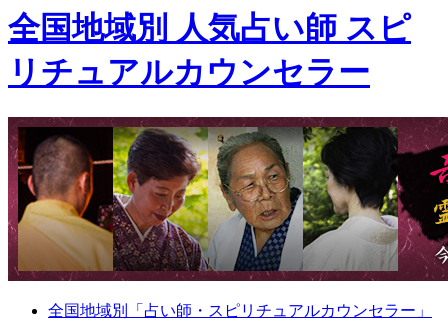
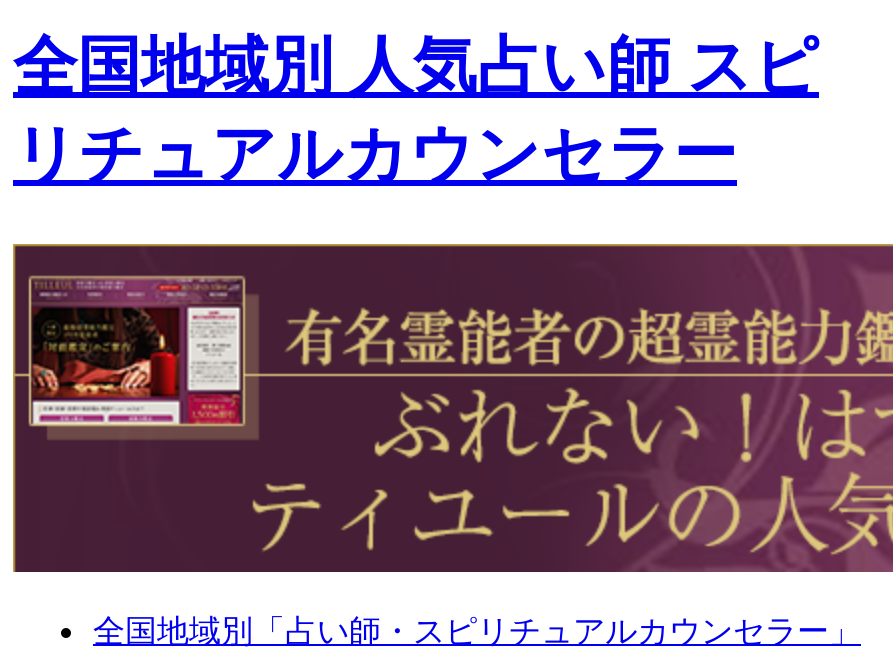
[8,116,445,280] [image] -> [11,242,887,572] [image]

